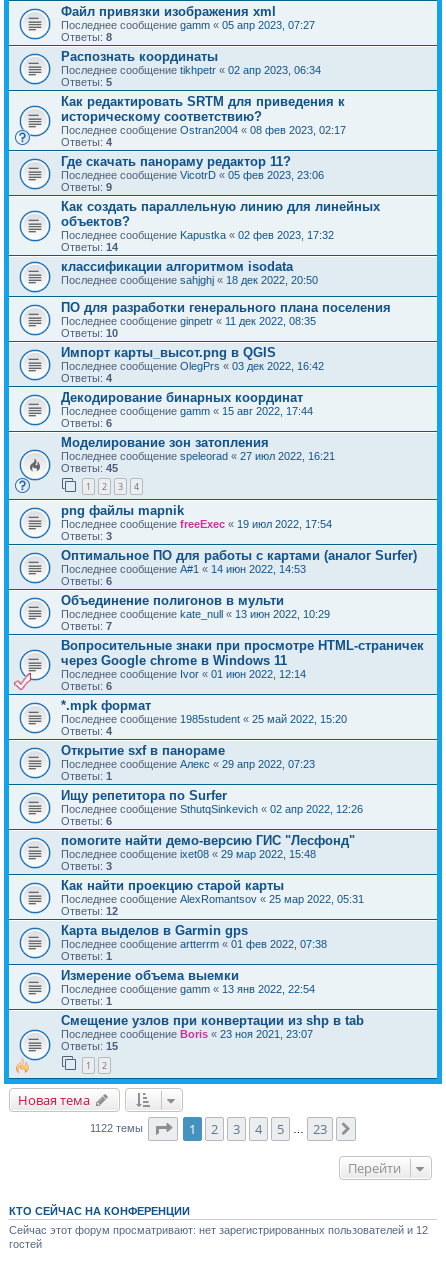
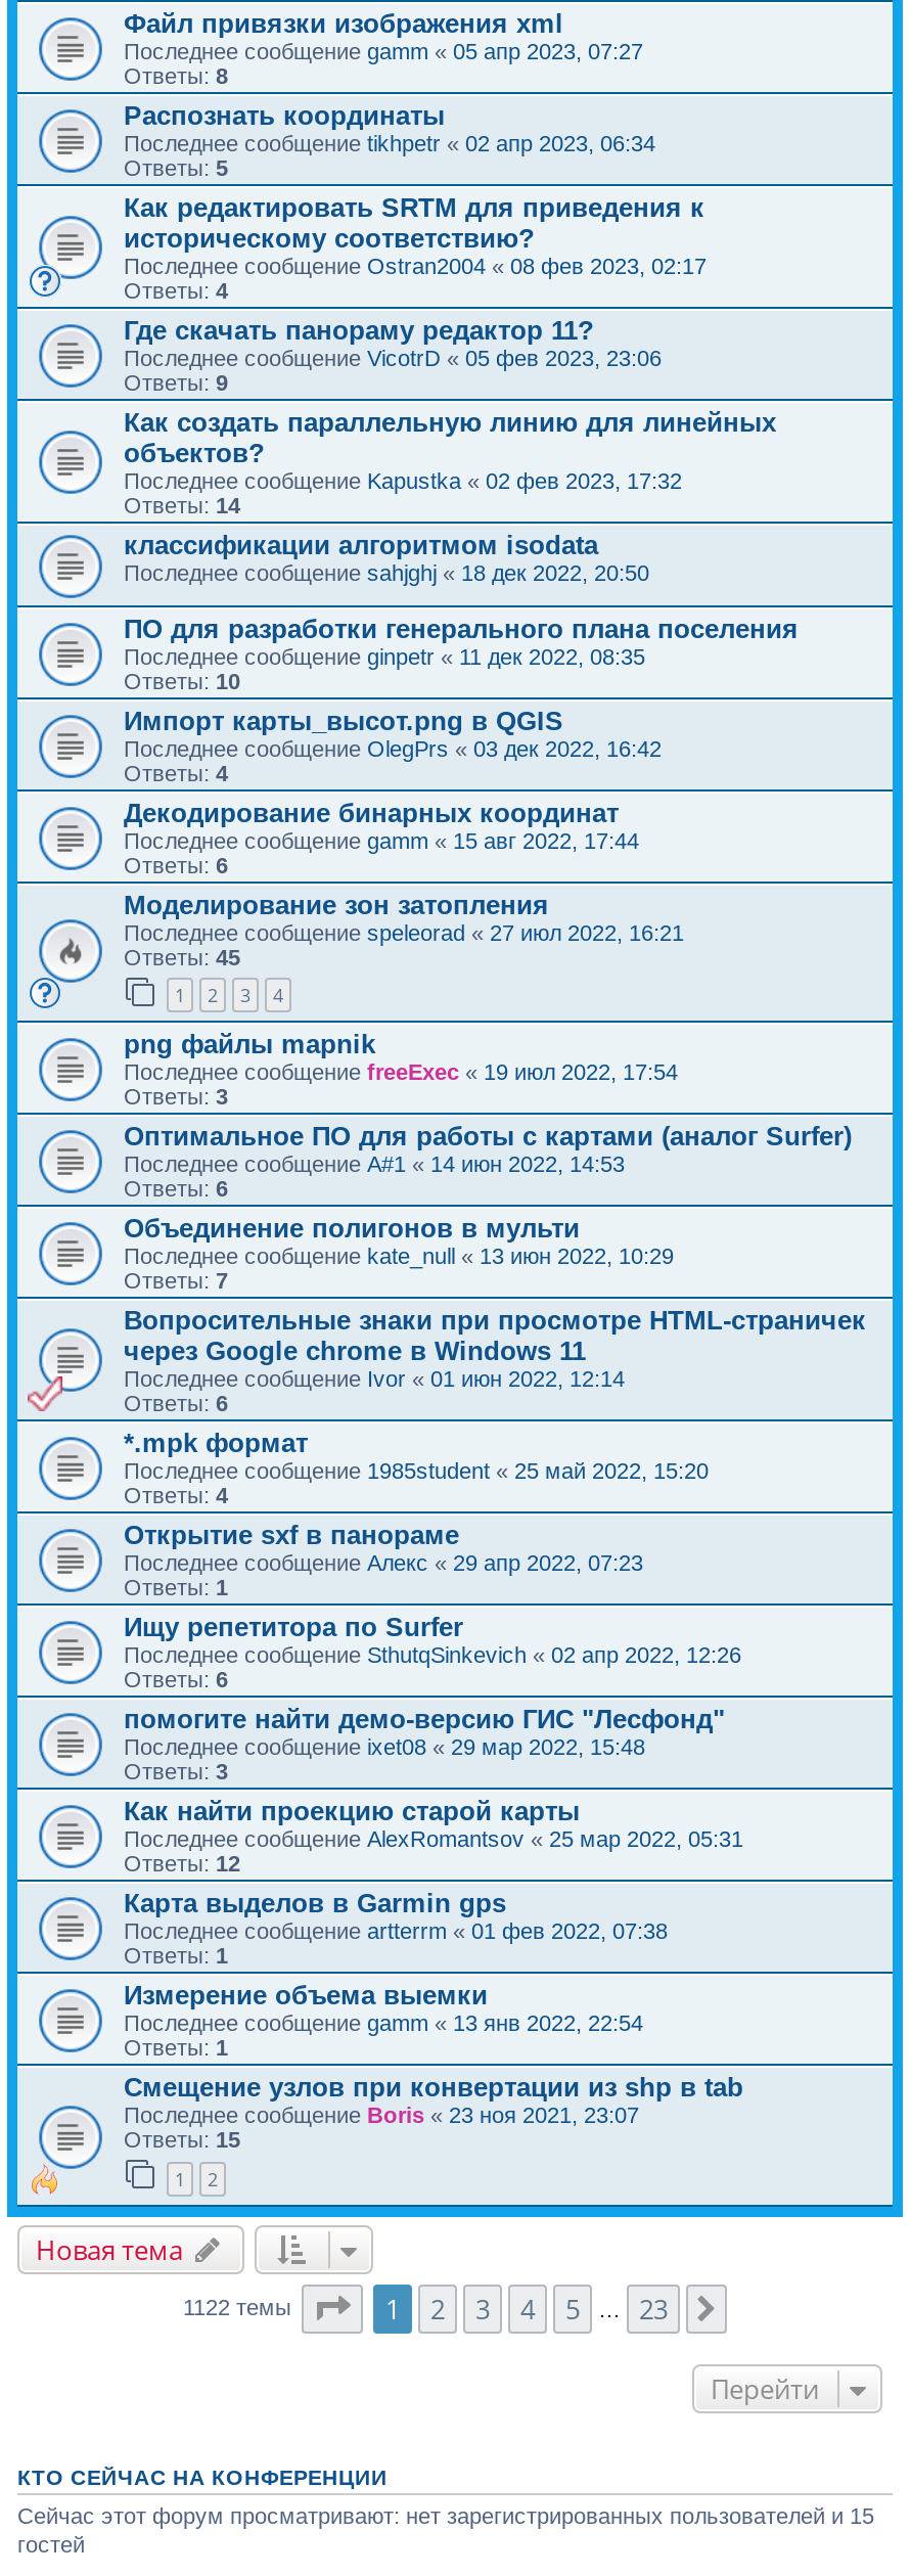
[9,1224,428,1236] Сейчас этот форум просматривают: нет зарегистрированных пользователей и 12 -> [17,2504,874,2528] Сейчас этот форум просматривают: нет зарегистрированных пользователей и 15

